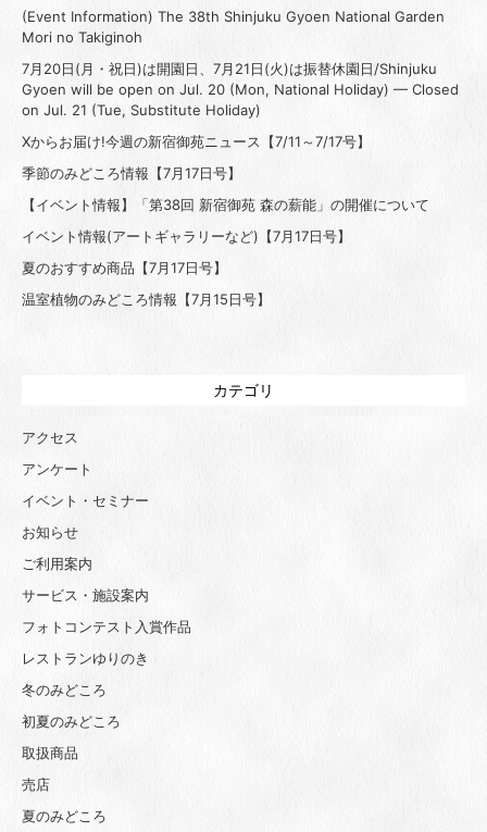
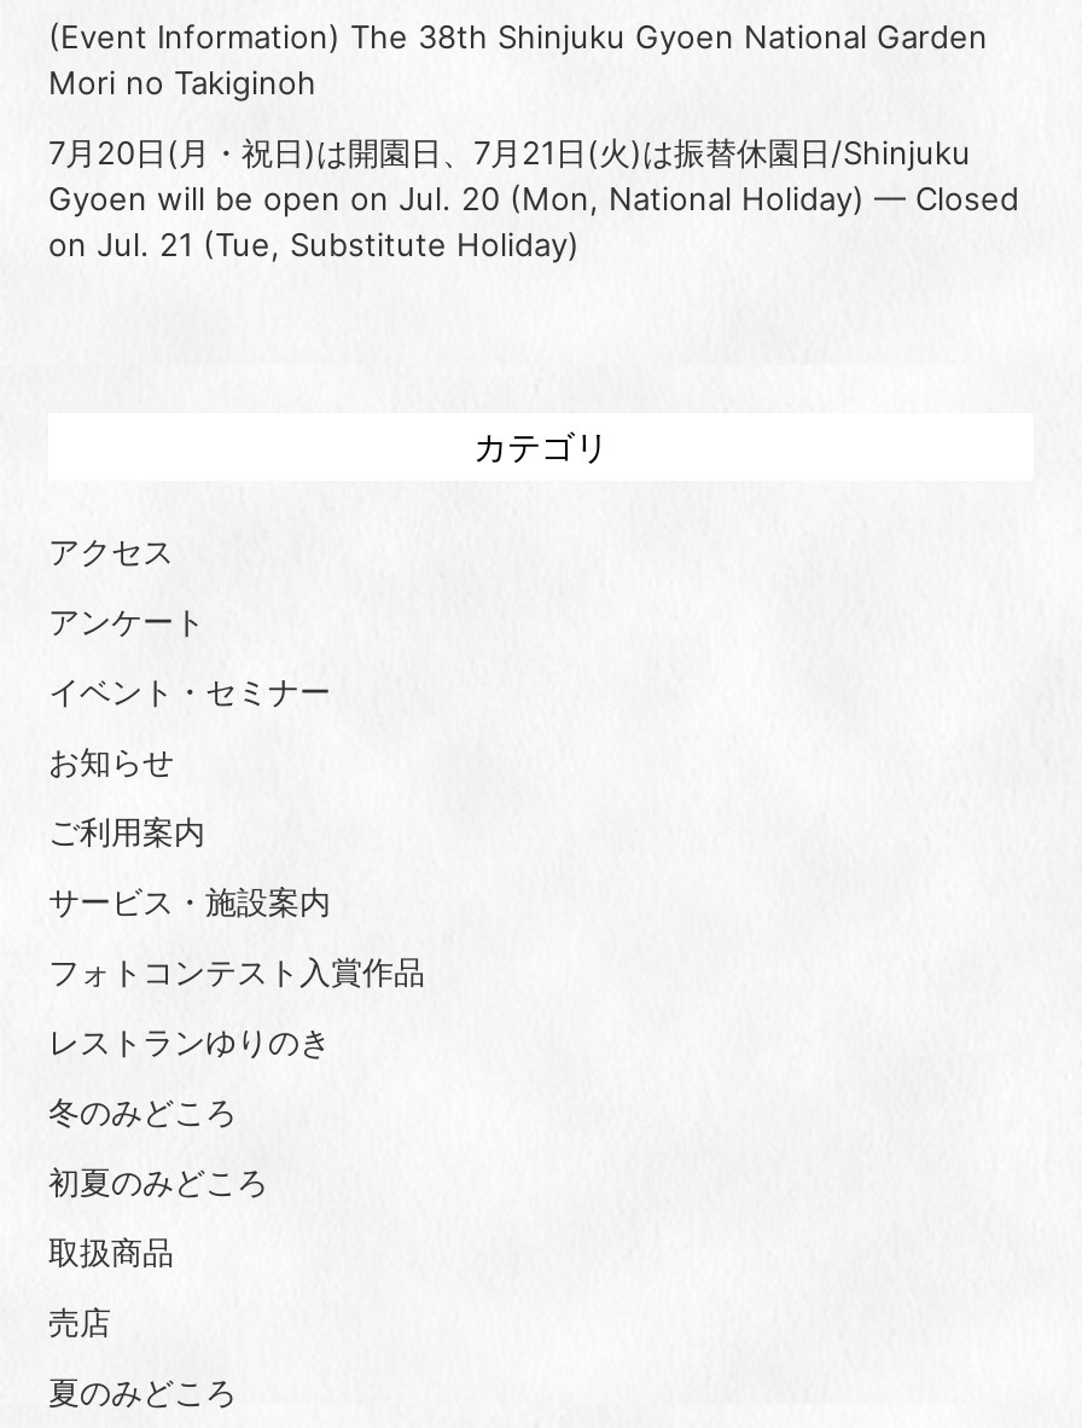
[22,133,429,308] Xからお届け!今週の新宿御苑ニュース【7/11～7/17号】 | 季節のみどころ情報【7月17日号】 | 【イベント情報】「第38回 新宿御苑 森の薪能」の開催について | イベント情報(アートギャラリーなど)【7月17日号】 | 夏のおすすめ商品【7月17日号】 | 温室植物のみどころ情報【7月15日号】 -> none

